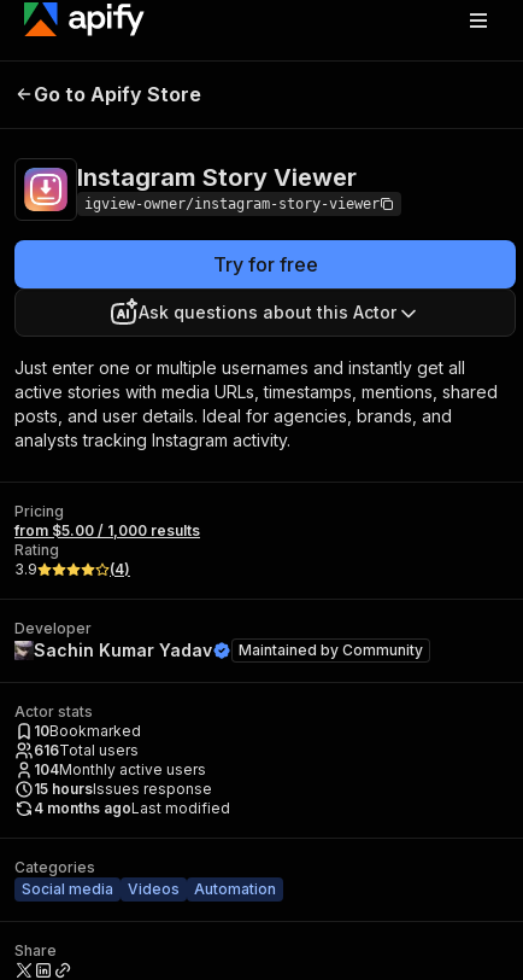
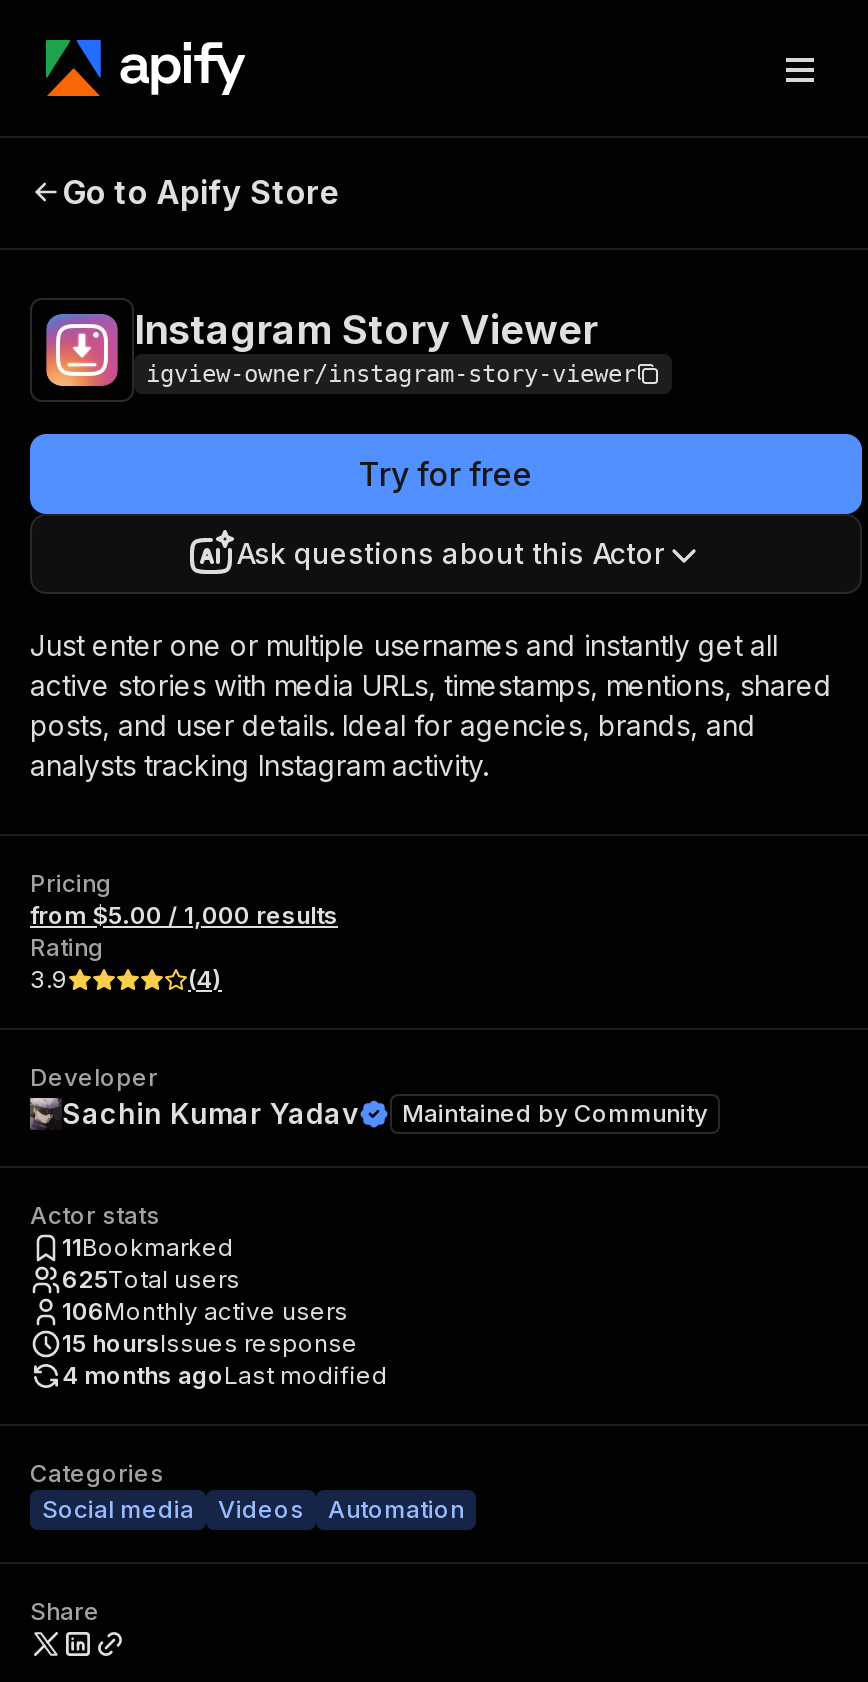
[34,722,141,740] 10Bookmarked -> [62,1232,234,1262] 11Bookmarked
[34,741,139,759] 616Total users -> [62,1264,240,1294] 625Total users
[34,760,206,778] 104Monthly active users -> [62,1296,348,1326] 106Monthly active users

